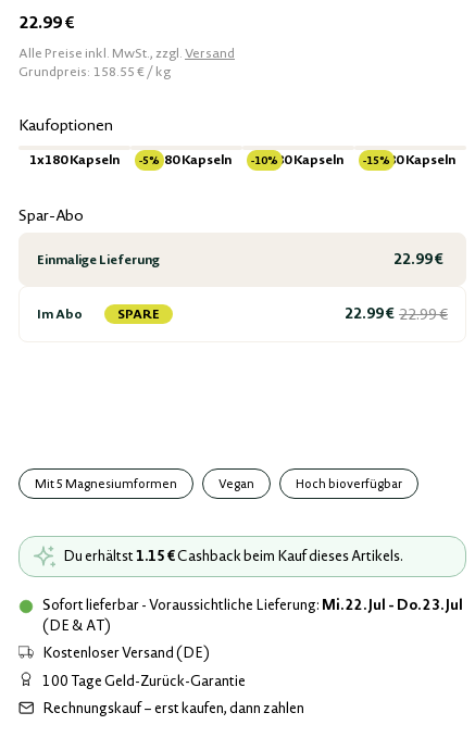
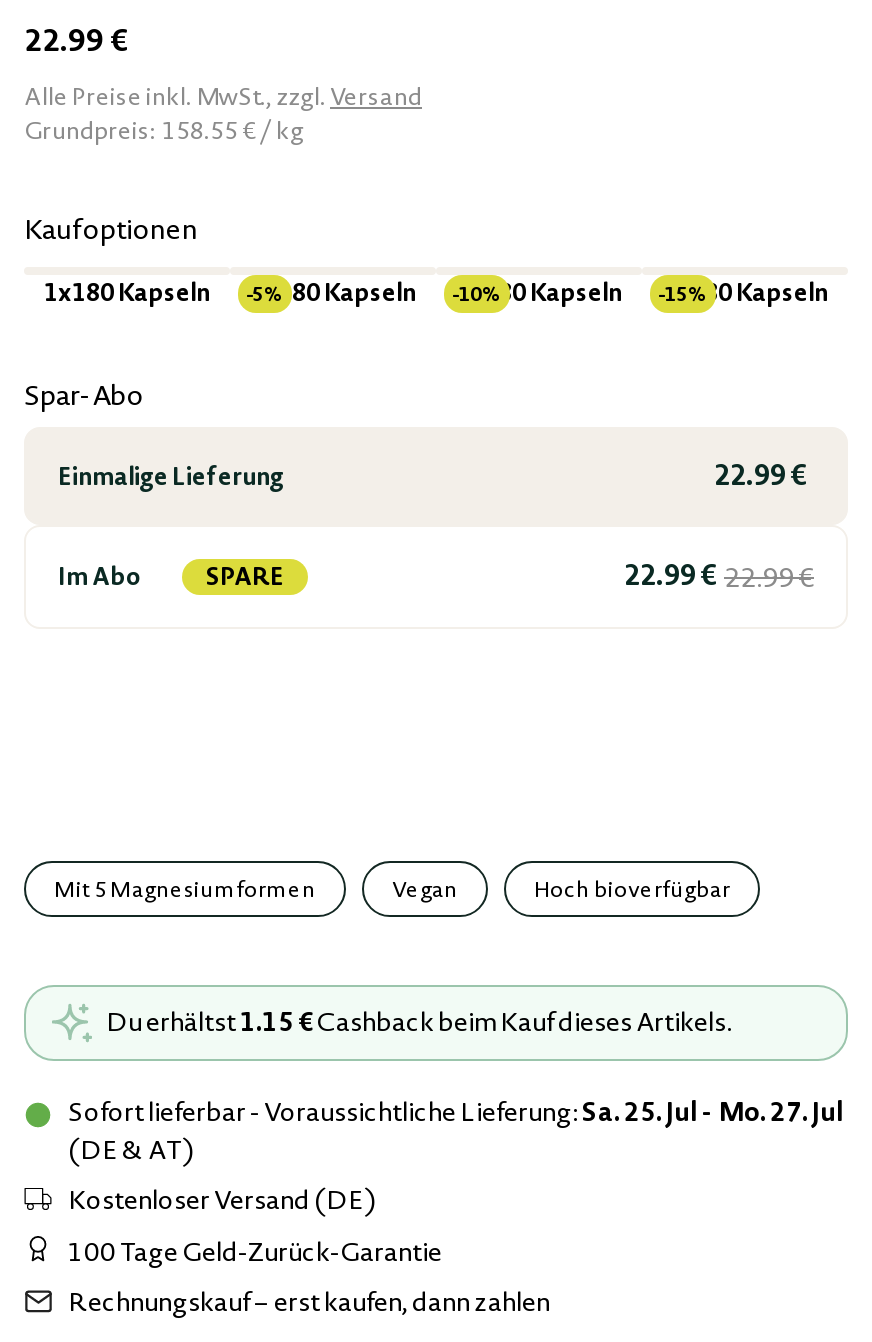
[42,594,463,614] Sofort lieferbar - Voraussichtliche Lieferung:Mi. 22. Jul - Do. 23. Jul -> [68,1092,844,1128] Sofort lieferbar - Voraussichtliche Lieferung:Sa. 25. Jul - Mo. 27. Jul

